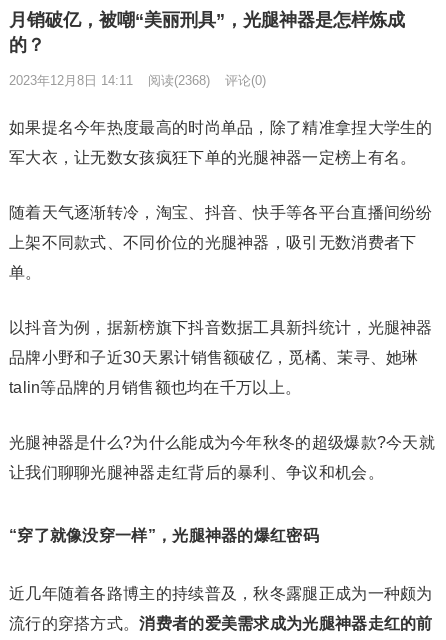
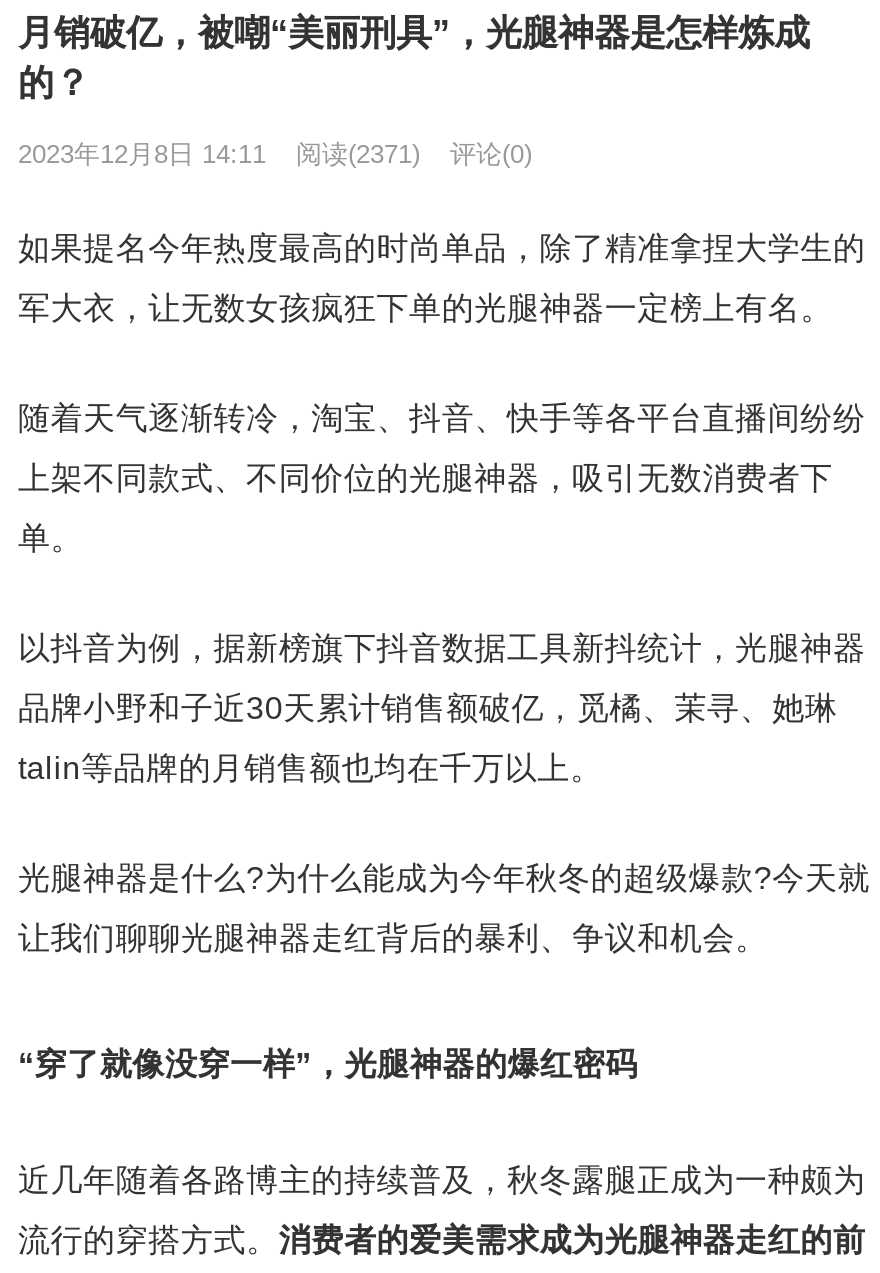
[9,73,266,88] 2023年12月8日 14:11 阅读(2368) 评论(0) -> [18,139,532,169] 2023年12月8日 14:11 阅读(2371) 评论(0)

